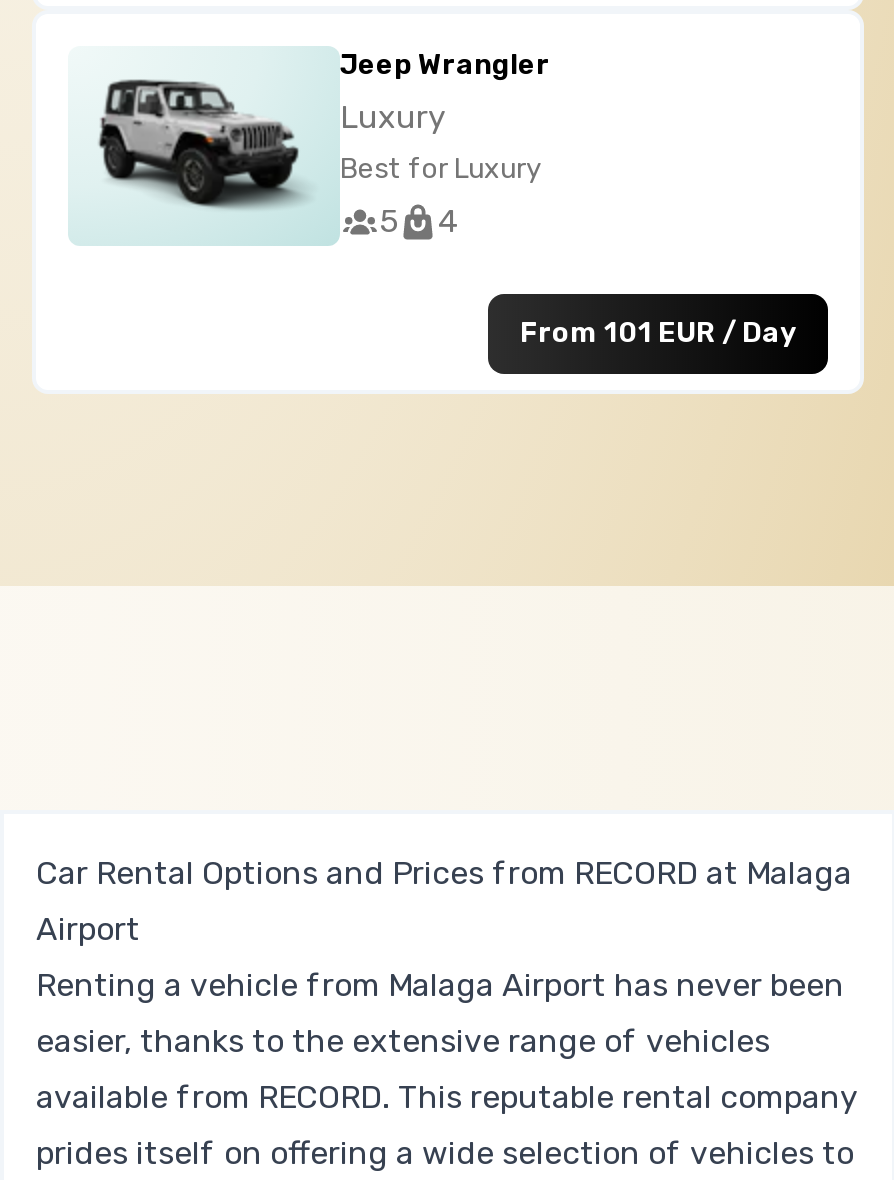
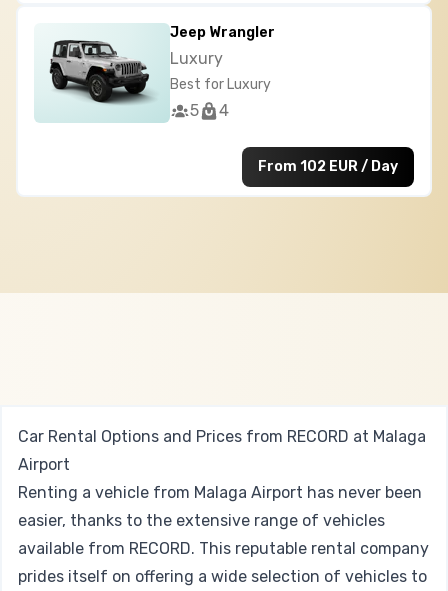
[520,315,796,349] From 101 EUR / Day -> [258,157,398,174] From 102 EUR / Day

